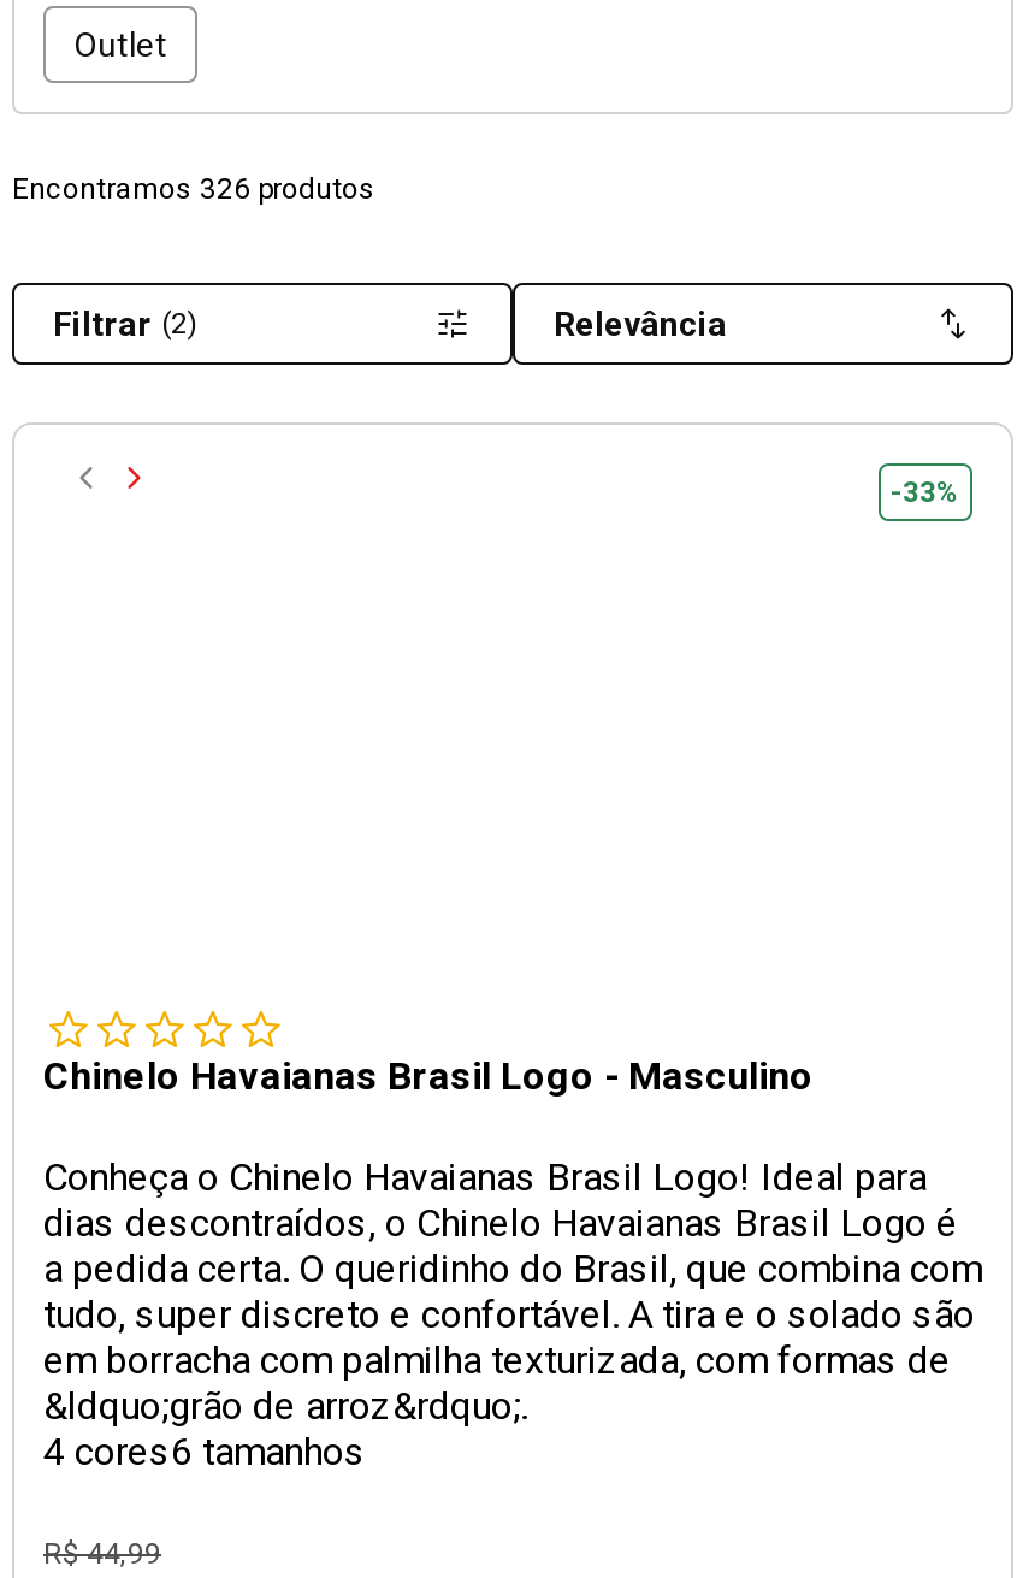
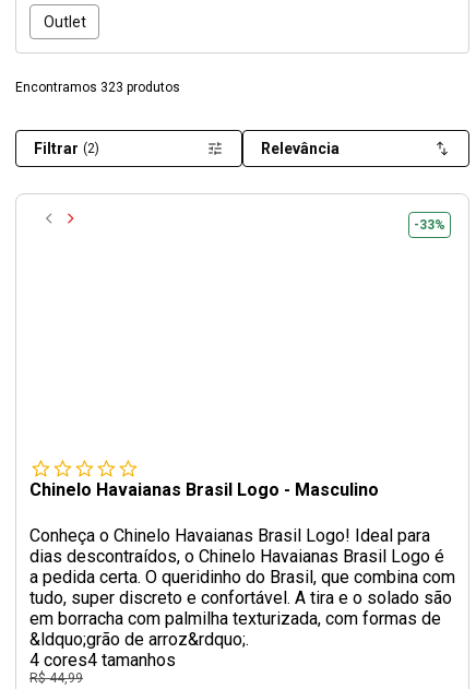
[12,172,375,206] Encontramos 326 produtos -> [15,80,180,95] Encontramos 323 produtos
[43,1429,366,1474] 4 cores6 tamanhos -> [29,650,176,670] 4 cores4 tamanhos

